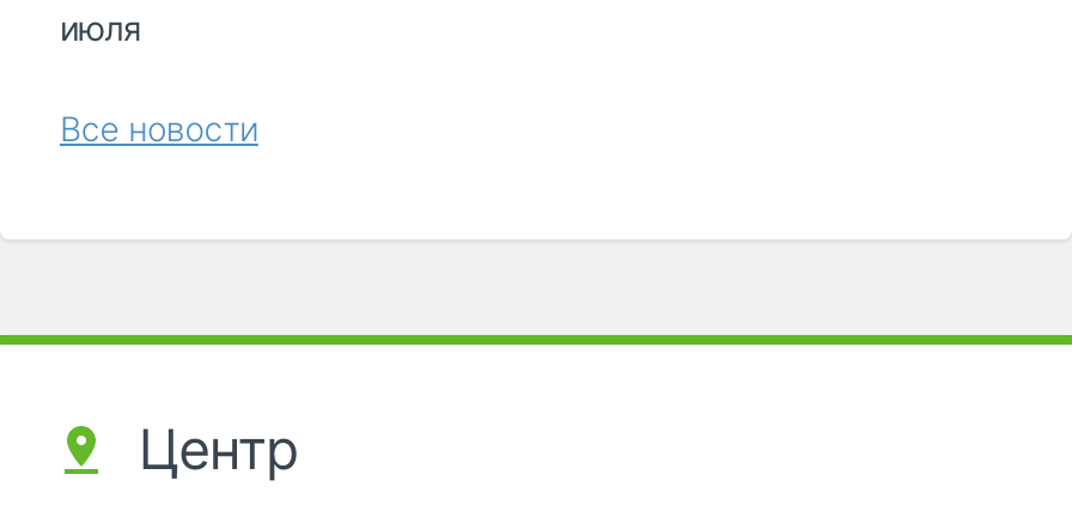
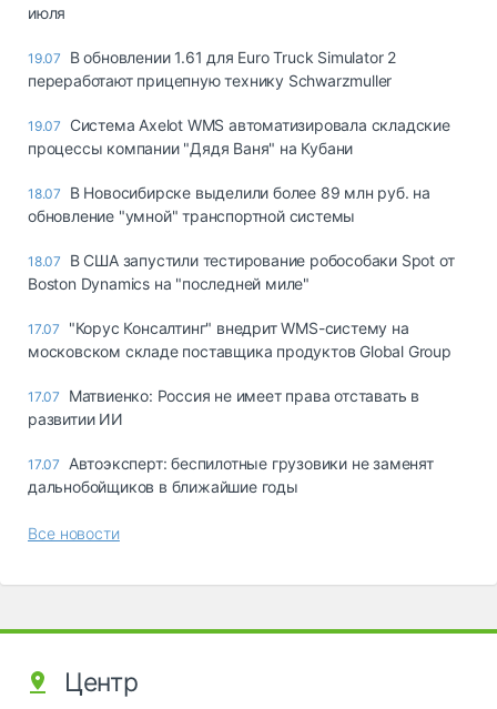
none -> [28,48,454,496] 19.07 В обновлении 1.61 для Euro Truck Simulator 2 | переработают прицепную технику Schwarzmuller | 19.07 Система Axelot WMS автоматизировала складские | процессы компании "Дядя Ваня" на Кубани | 18.07 В Новосибирске выделили более 89 млн руб. на | обновление "умной" транспортной системы | 18.07 В США запустили тестирование робособаки Spot от | Boston Dynamics на "последней миле" | 17.07 "Корус Консалтинг" внедрит WMS-систему на | московском складе поставщика продуктов Global Group | 17.07 Матвиенко: Россия не имеет права отставать в | развитии ИИ | 17.07 Автоэксперт: беспилотные грузовики не заменят | дальнобойщиков в ближайшие годы

